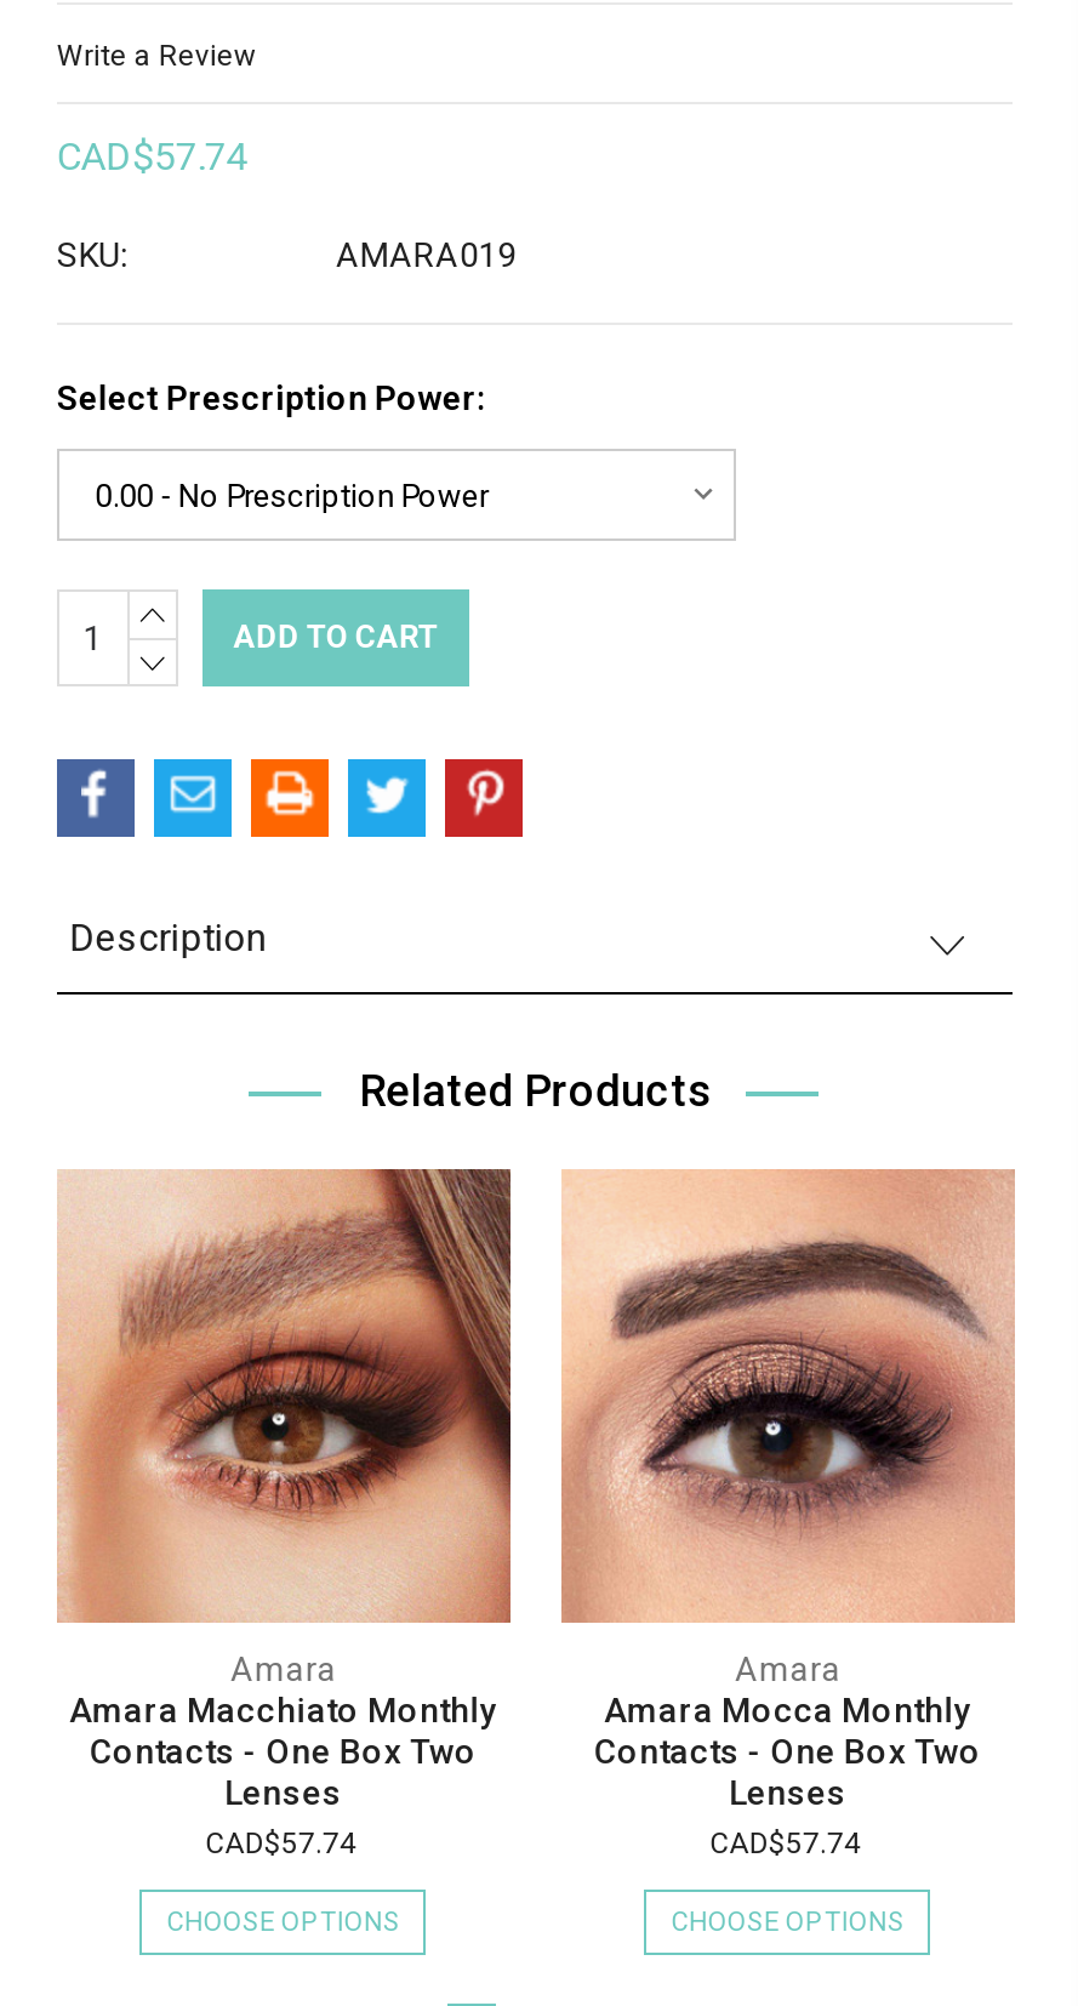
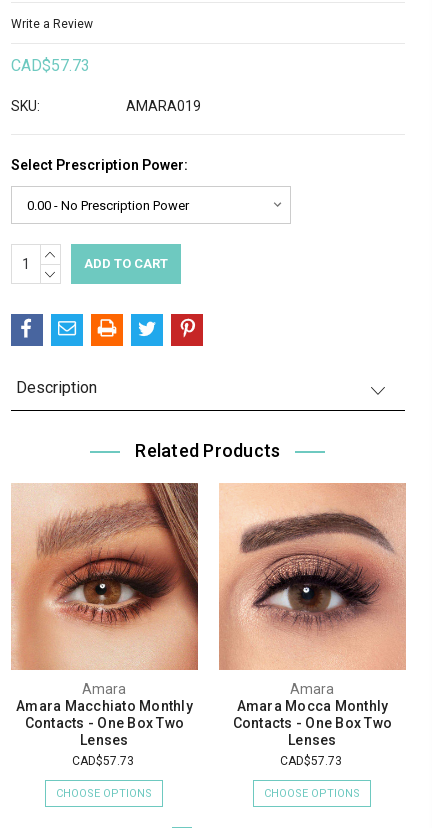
[57,134,248,180] CAD$57.74 -> [11,56,90,75] CAD$57.73
[206,1826,356,1859] CAD$57.74 -> [72,754,134,768] CAD$57.73
[710,1826,861,1859] CAD$57.74 -> [280,754,342,768] CAD$57.73

